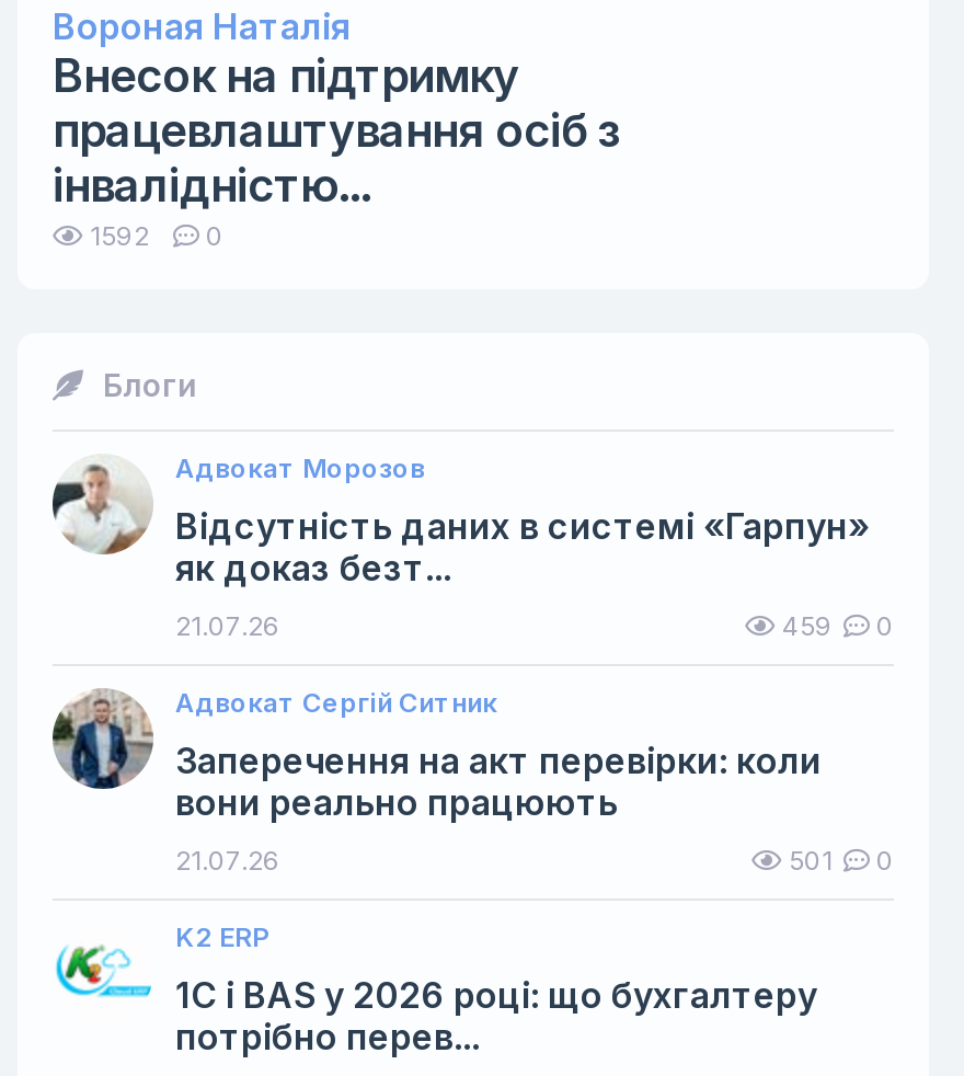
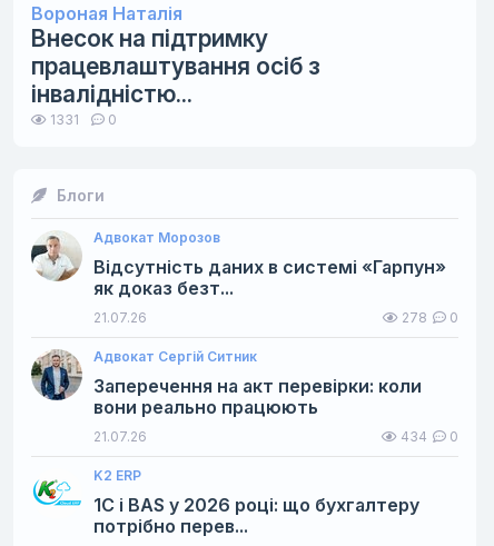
[83,219,223,252] 1592 0 -> [47,111,117,128] 1331 0
[776,609,833,642] 459 -> [398,309,427,326] 278
[782,844,894,877] 501 0 -> [397,428,458,445] 434 0

